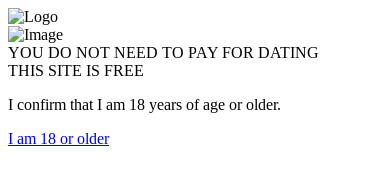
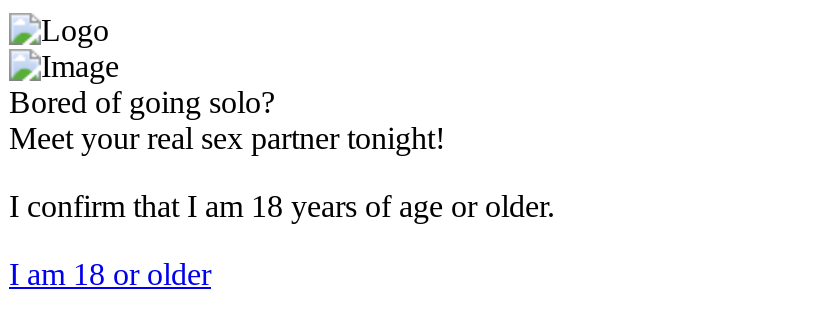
[8,44,319,79] YOU DO NOT NEED TO PAY FOR DATING | THIS SITE IS FREE -> [9,85,445,155] Bored of going solo? | Meet your real sex partner tonight!

